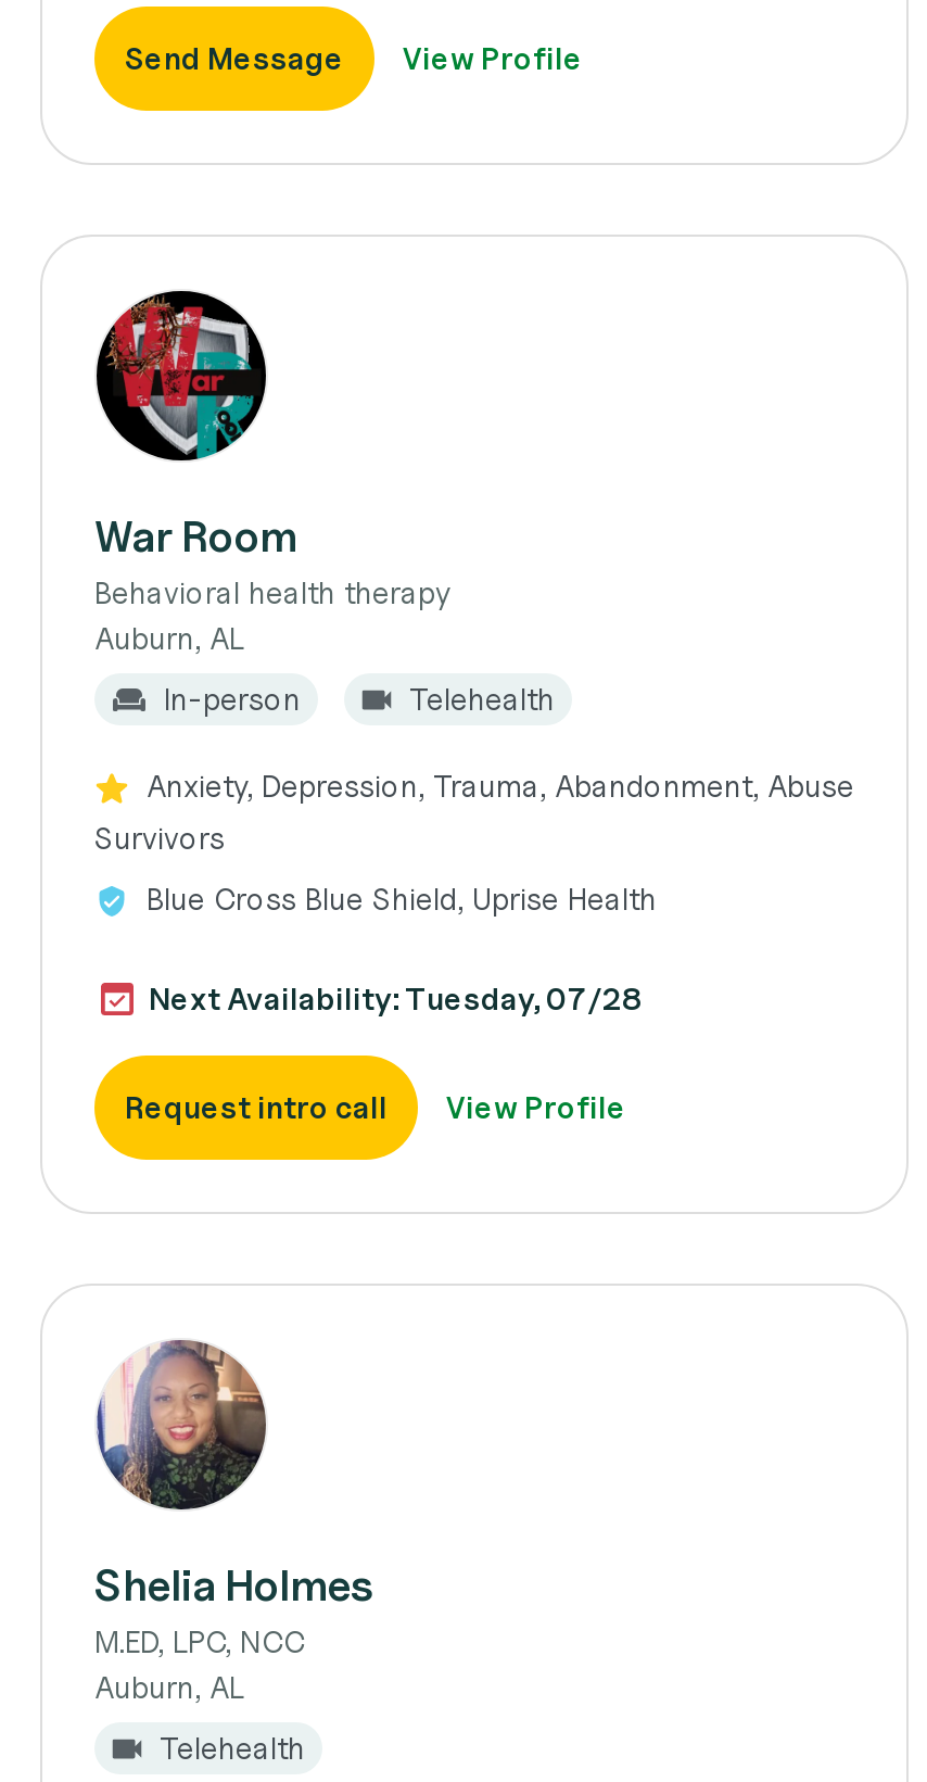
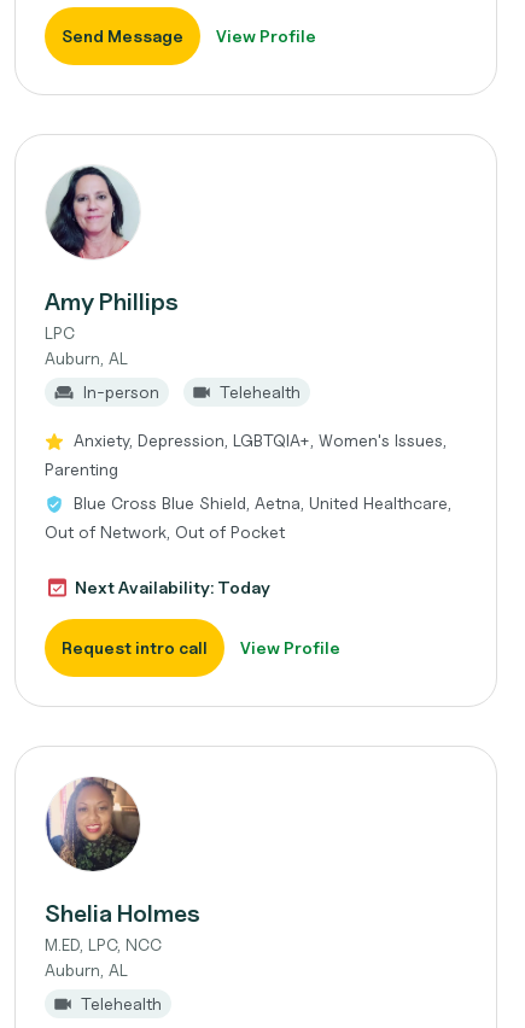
[94,289,450,610] [image] | War Room | Behavioral health therapy -> [45,165,179,343] [image] | Amy Phillips | LPC
[94,767,854,856] Anxiety, Depression, Trauma, Abandonment, Abuse | Survivors -> [45,430,447,479] Anxiety, Depression, LGBTQIA+, Women's Issues, | Parenting
[147,880,657,917] Blue Cross Blue Shield, Uprise Health -> [45,492,451,542] Blue Cross Blue Shield, Aetna, United Healthcare, | Out of Network, Out of Pocket
[149,980,644,1016] Next Availability: Tuesday, 07/28 -> [75,577,270,597] Next Availability: Today

